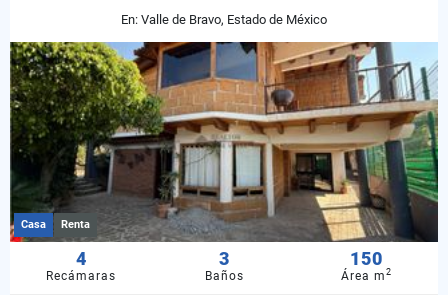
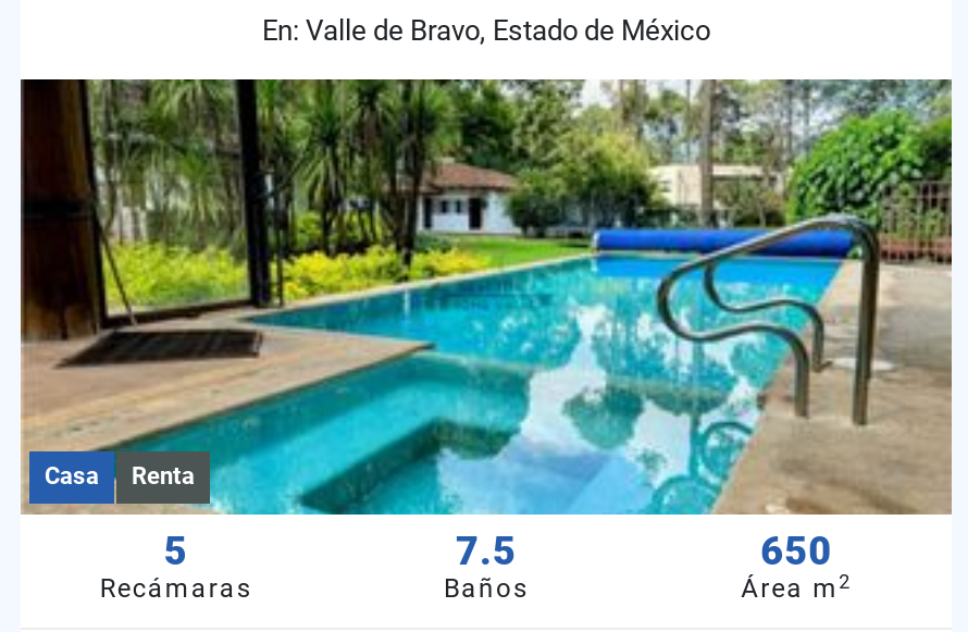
[9,41,439,269] [image] | 4 -> [21,77,954,575] [image] | 5
[218,248,229,269] 3 -> [456,529,517,575] 7.5
[350,248,383,269] 150 -> [761,529,832,575] 650

